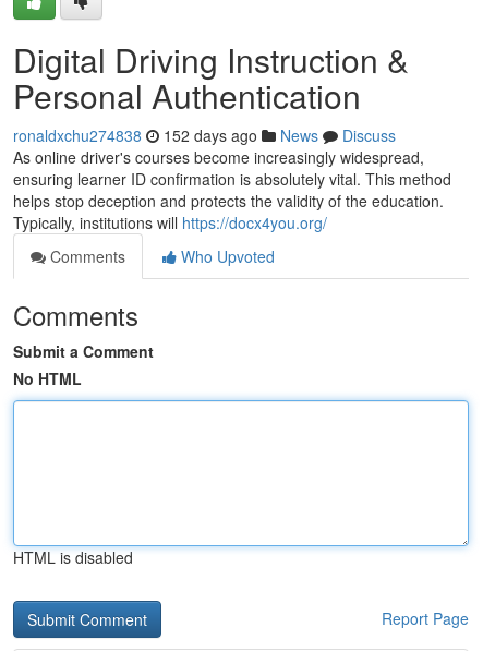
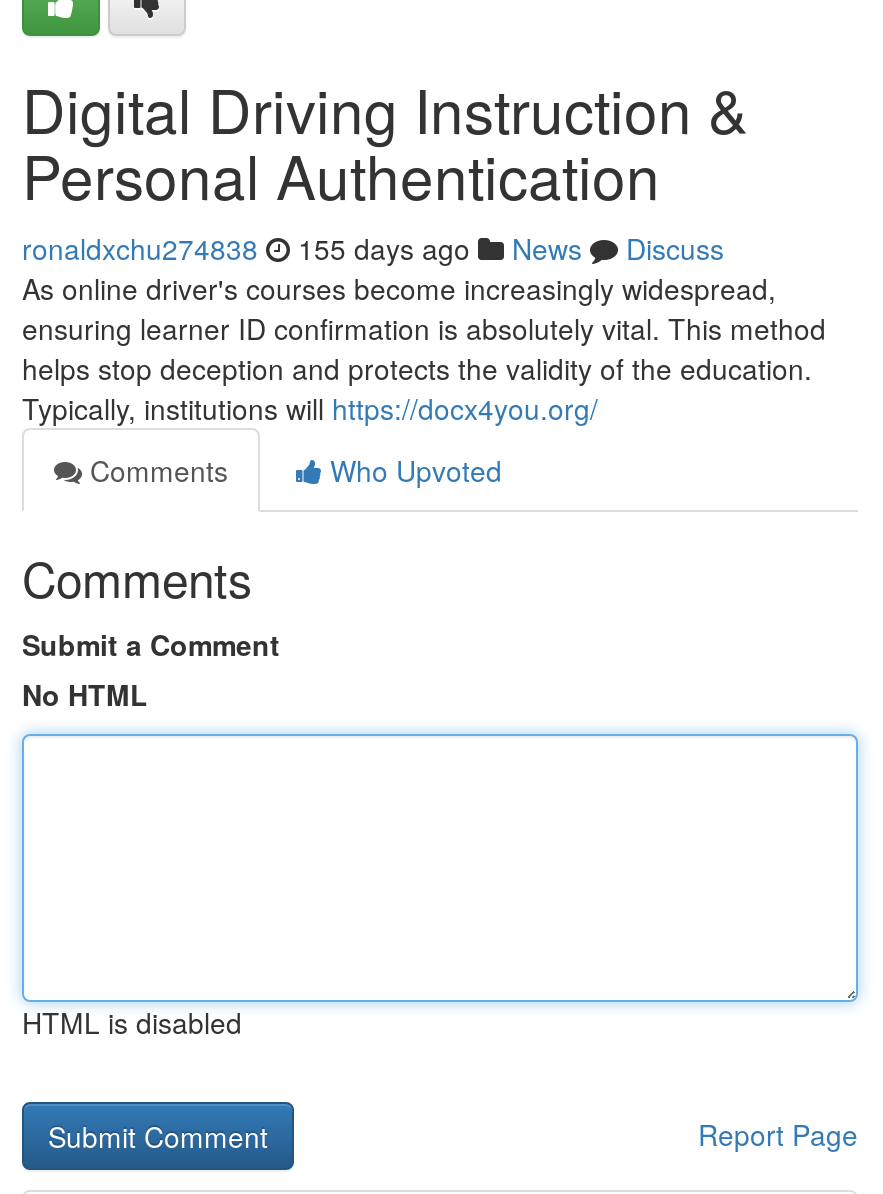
[13,124,396,146] ronaldxchu274838 152 days ago News Discuss -> [22,228,724,268] ronaldxchu274838 155 days ago News Discuss

